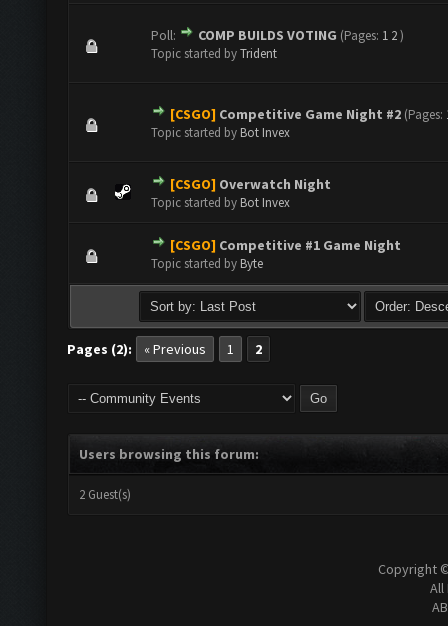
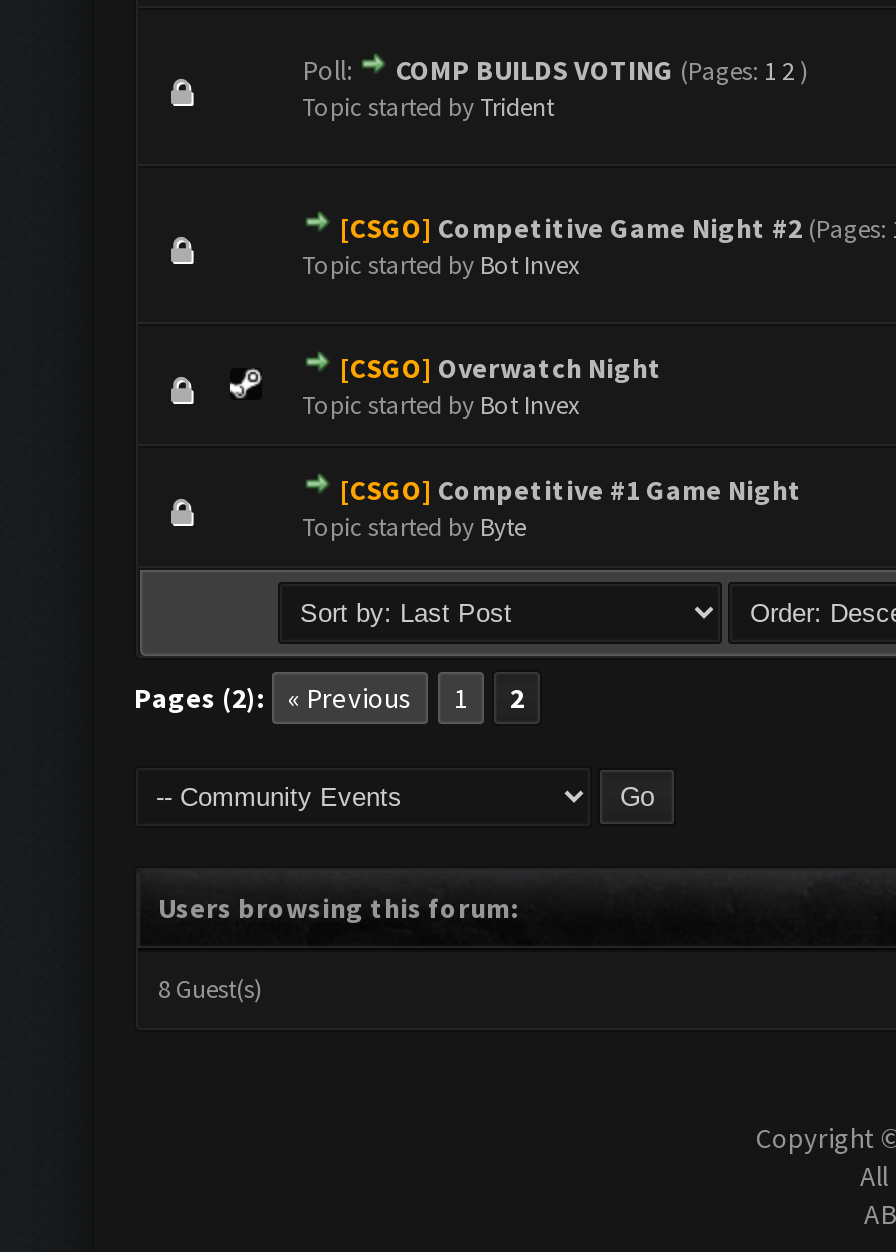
[79,486,131,503] 2 Guest(s) -> [158,972,262,1006] 8 Guest(s)

